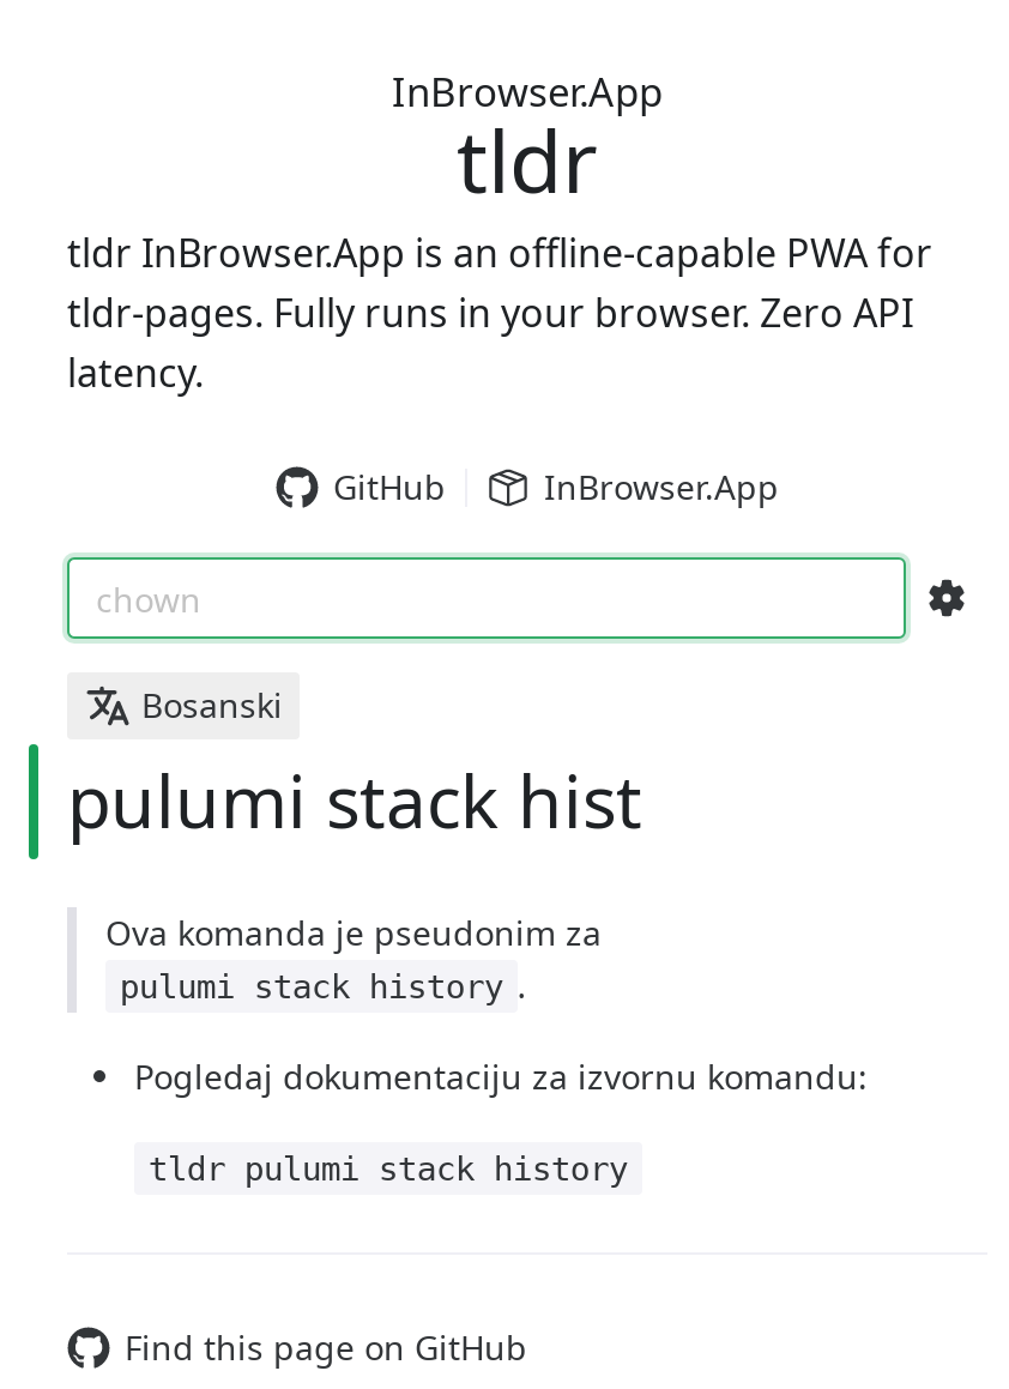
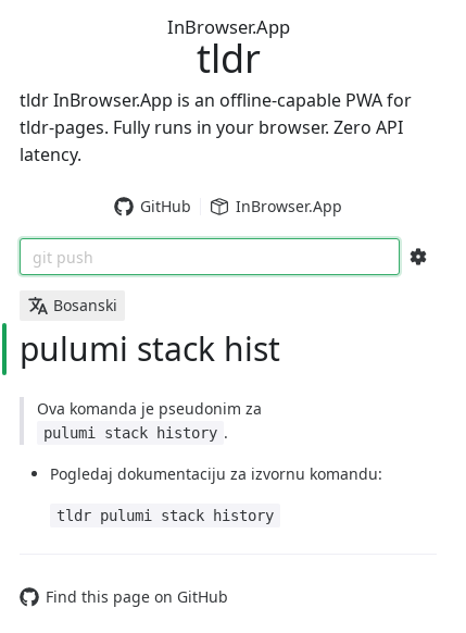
[96,575,201,621] chown -> [33,246,93,267] git push

